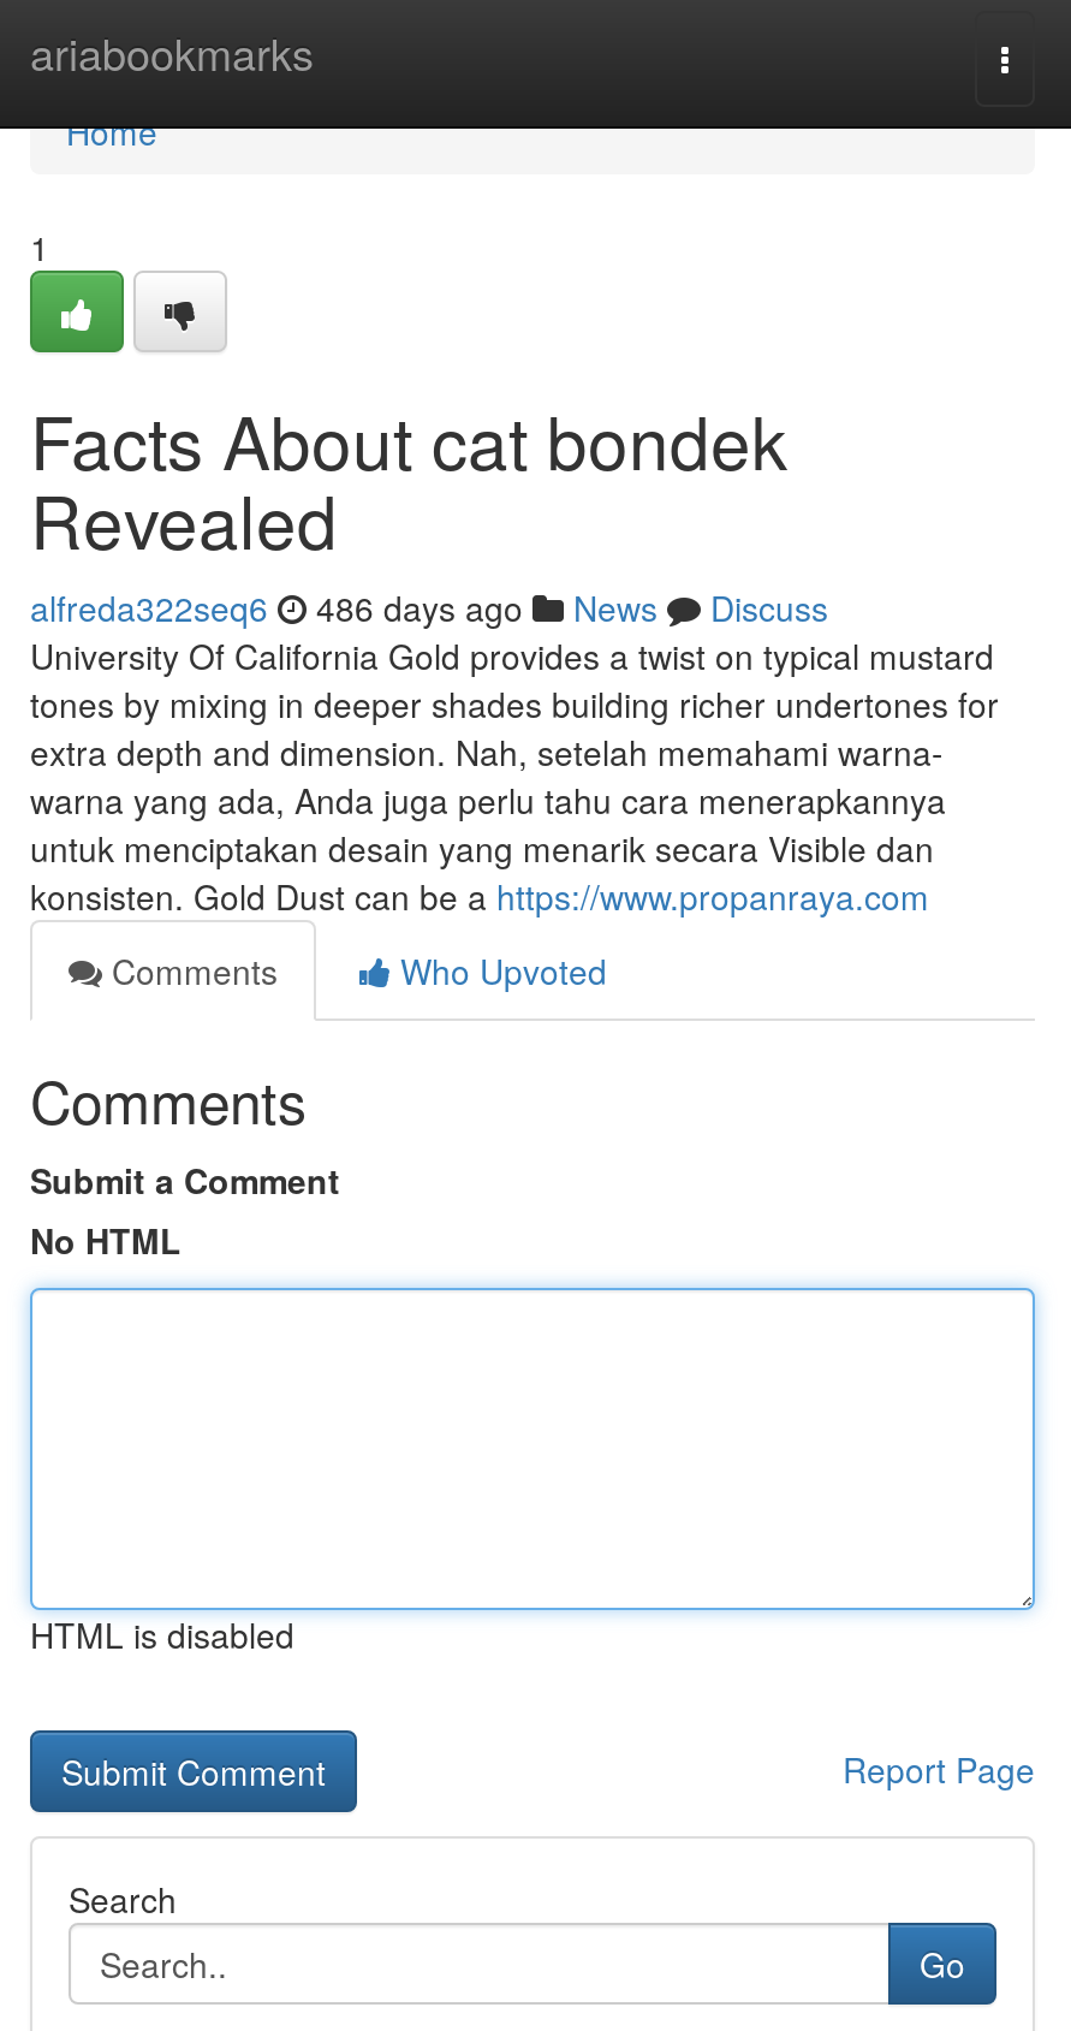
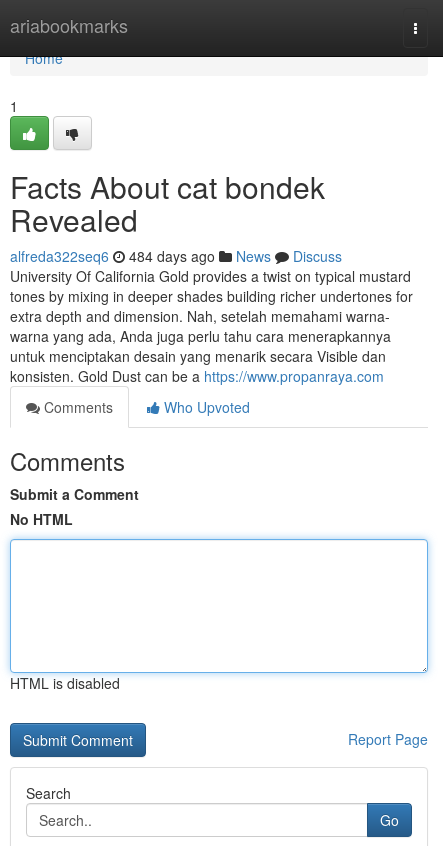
[30,583,828,631] alfreda322seq6 486 days ago News Discuss -> [10,246,342,266] alfreda322seq6 484 days ago News Discuss

